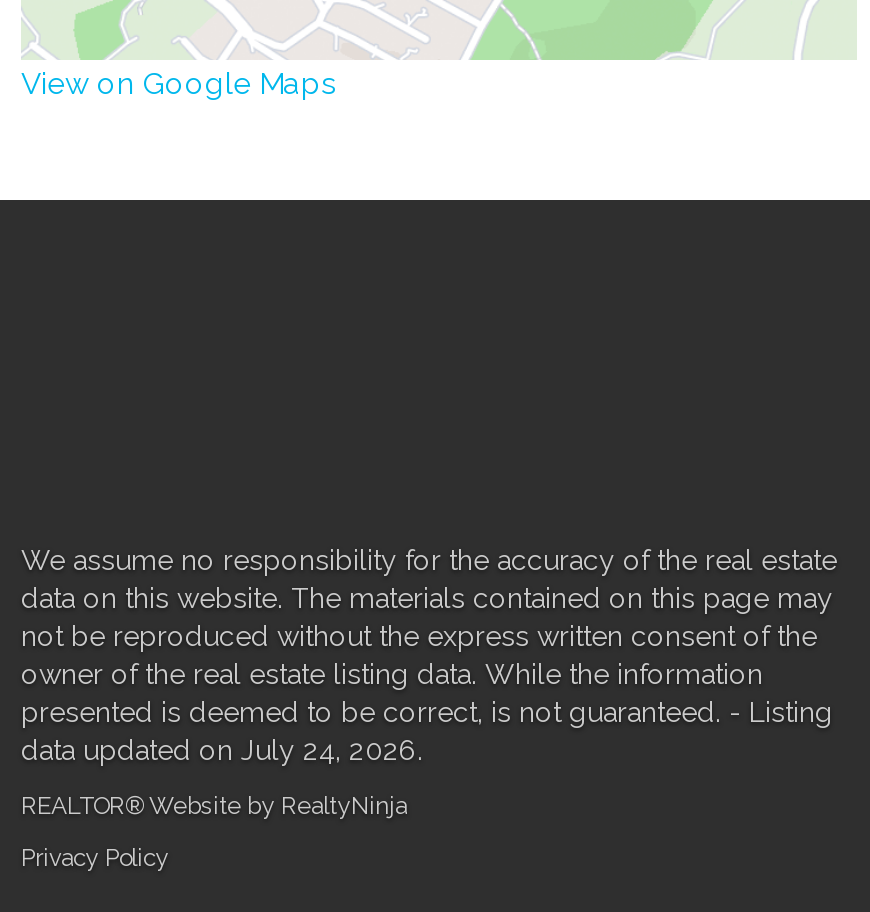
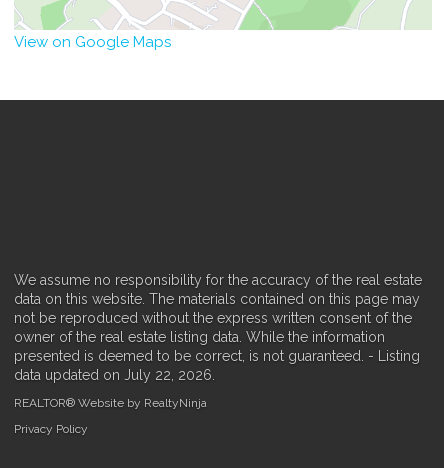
[21,734,423,766] data updated on July 24, 2026. -> [14,367,215,383] data updated on July 22, 2026.

